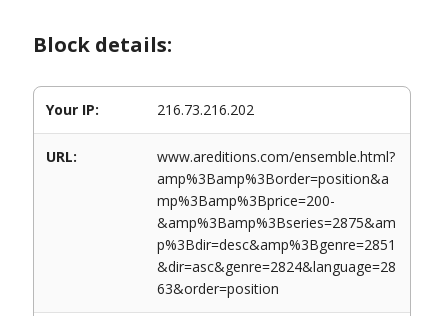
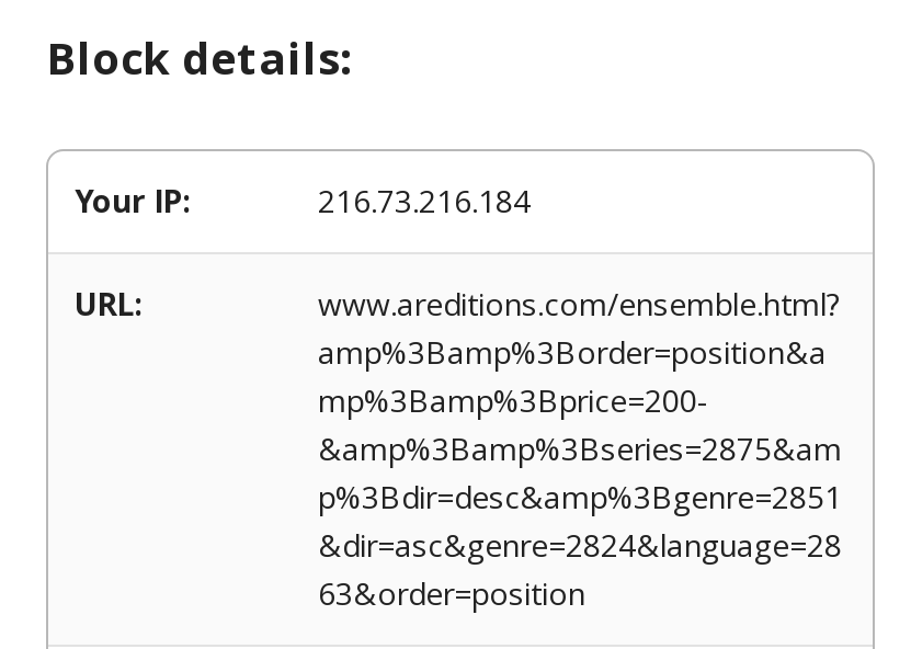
[157,100,254,119] 216.73.216.202 -> [318,180,531,221] 216.73.216.184

